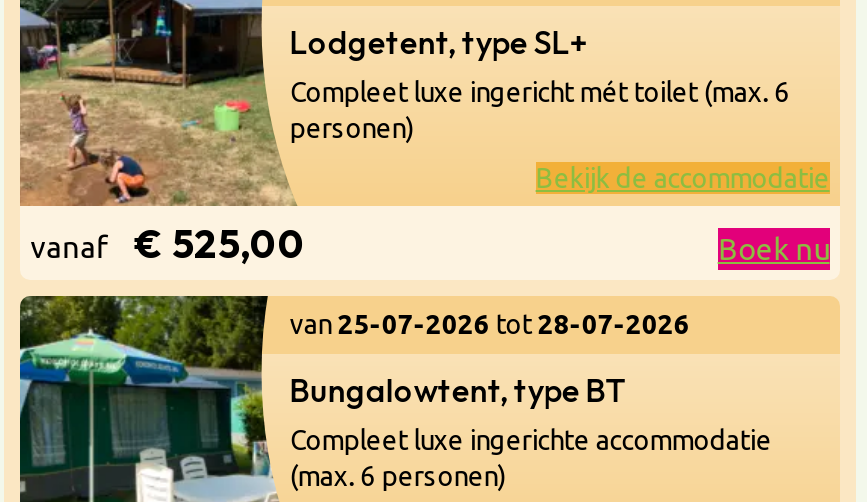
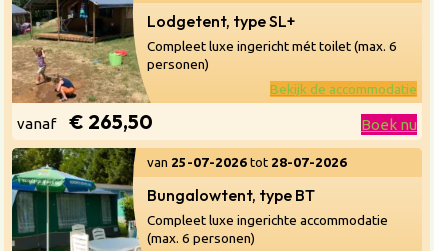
[30,218,306,268] vanaf € 525,00 -> [17,109,153,134] vanaf € 265,50

